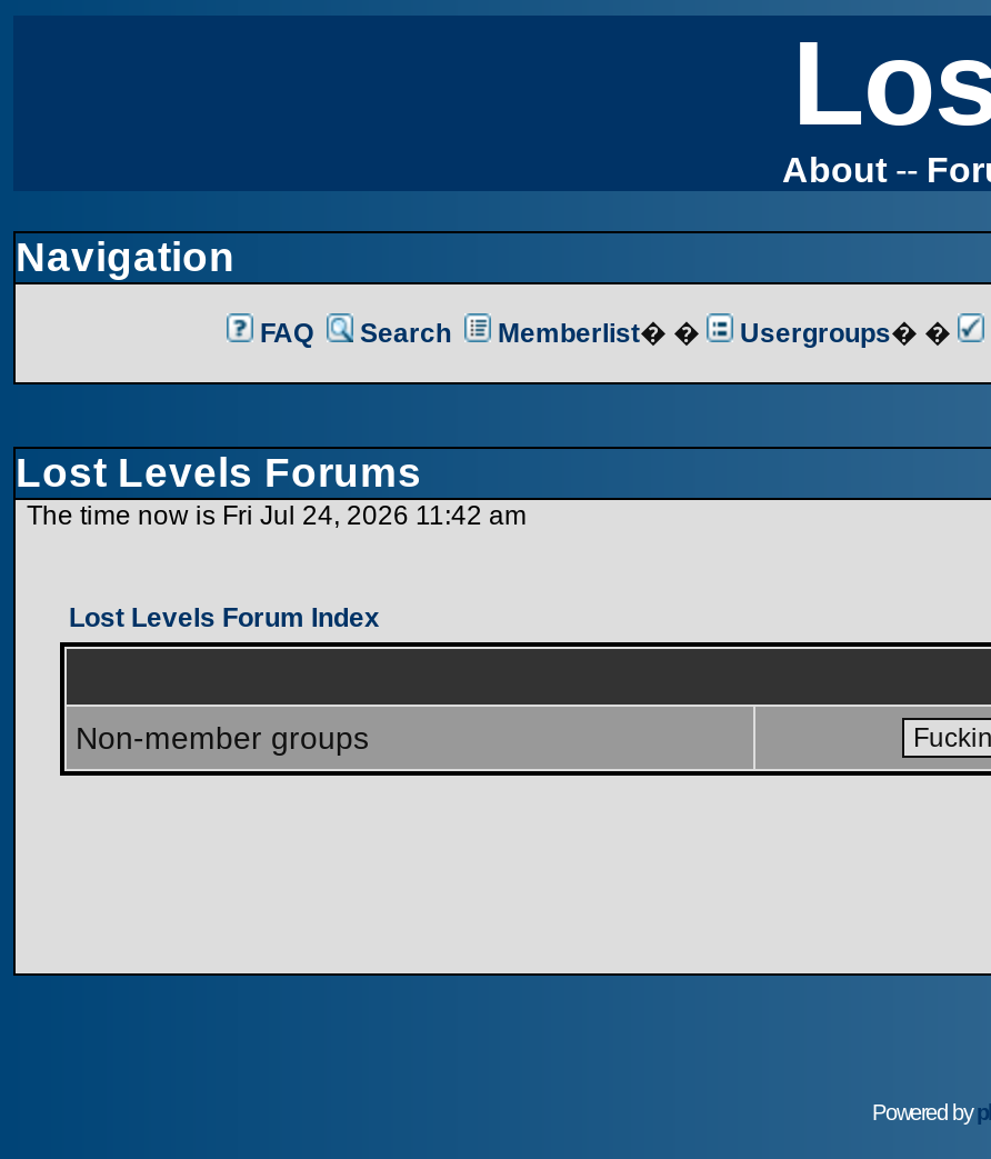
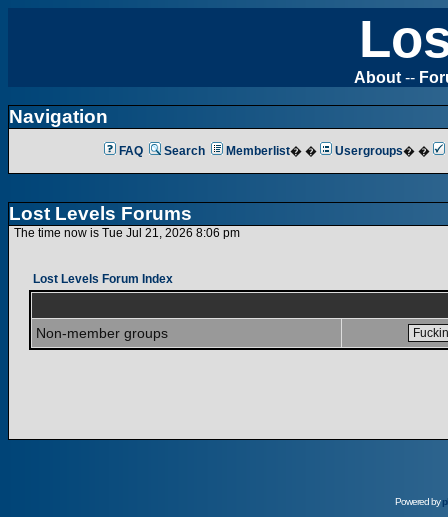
[27,499,527,530] The time now is Fri Jul 24, 2026 11:42 am -> [14,226,240,240] The time now is Tue Jul 21, 2026 8:06 pm

